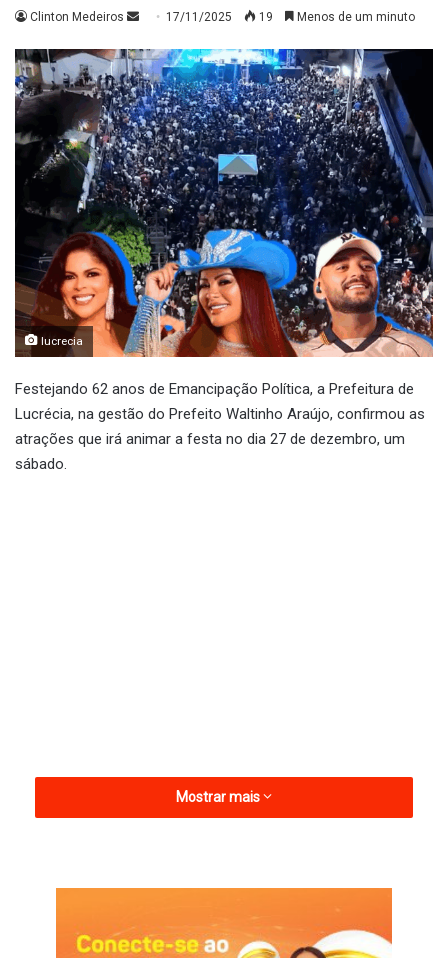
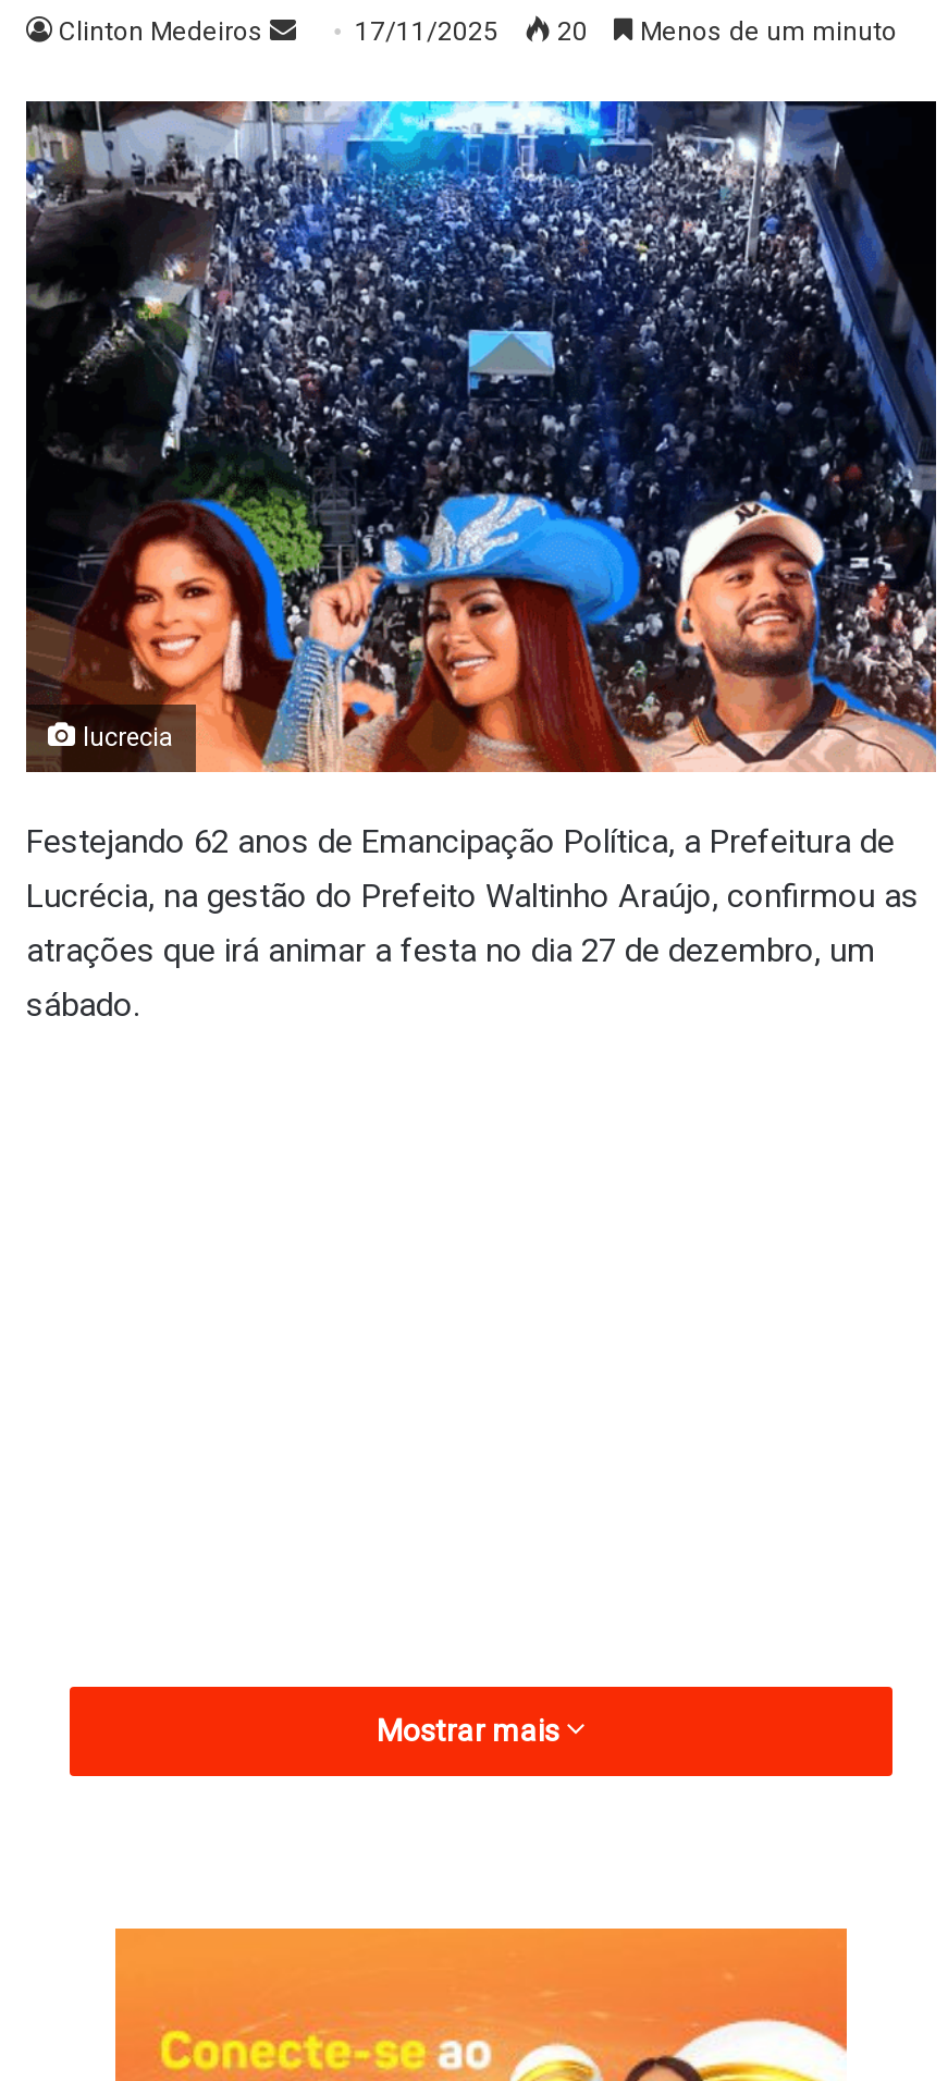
[256,10,273,24] 19 -> [551,16,588,46] 20

